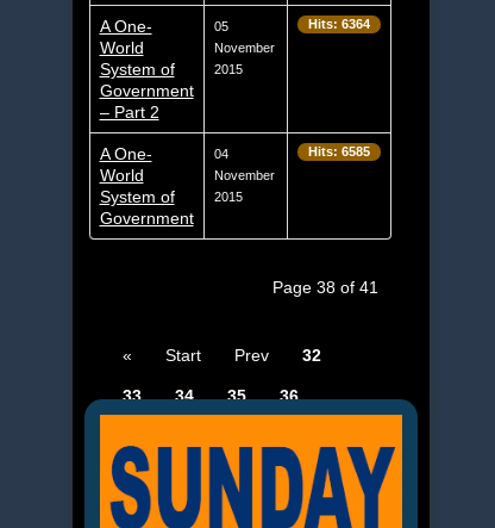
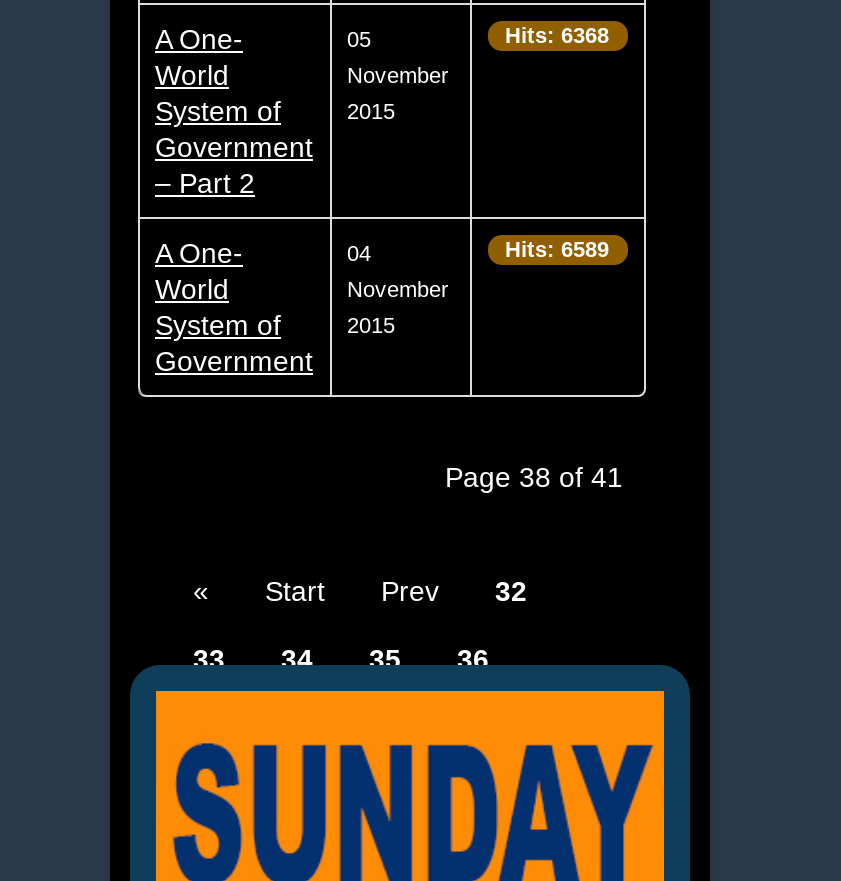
[308,17,369,31] Hits: 6364 -> [505,23,609,47] Hits: 6368
[308,144,369,158] Hits: 6585 -> [505,237,609,261] Hits: 6589

